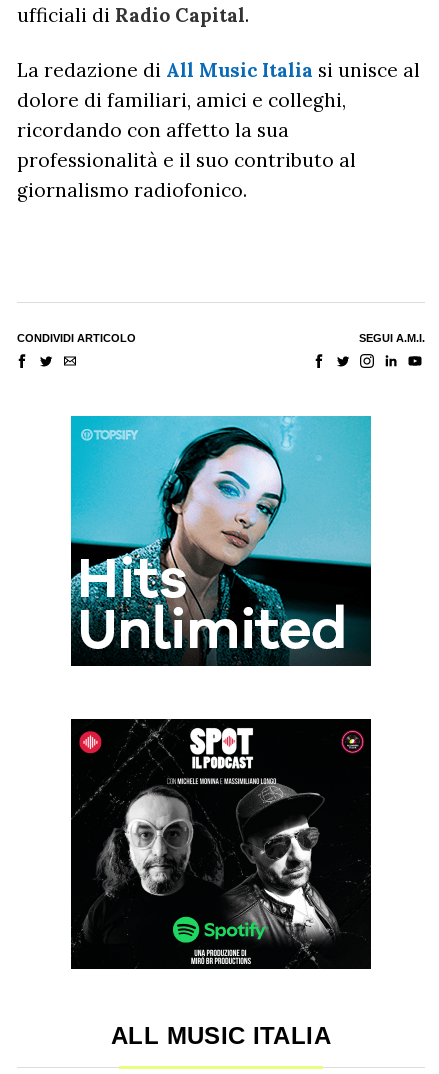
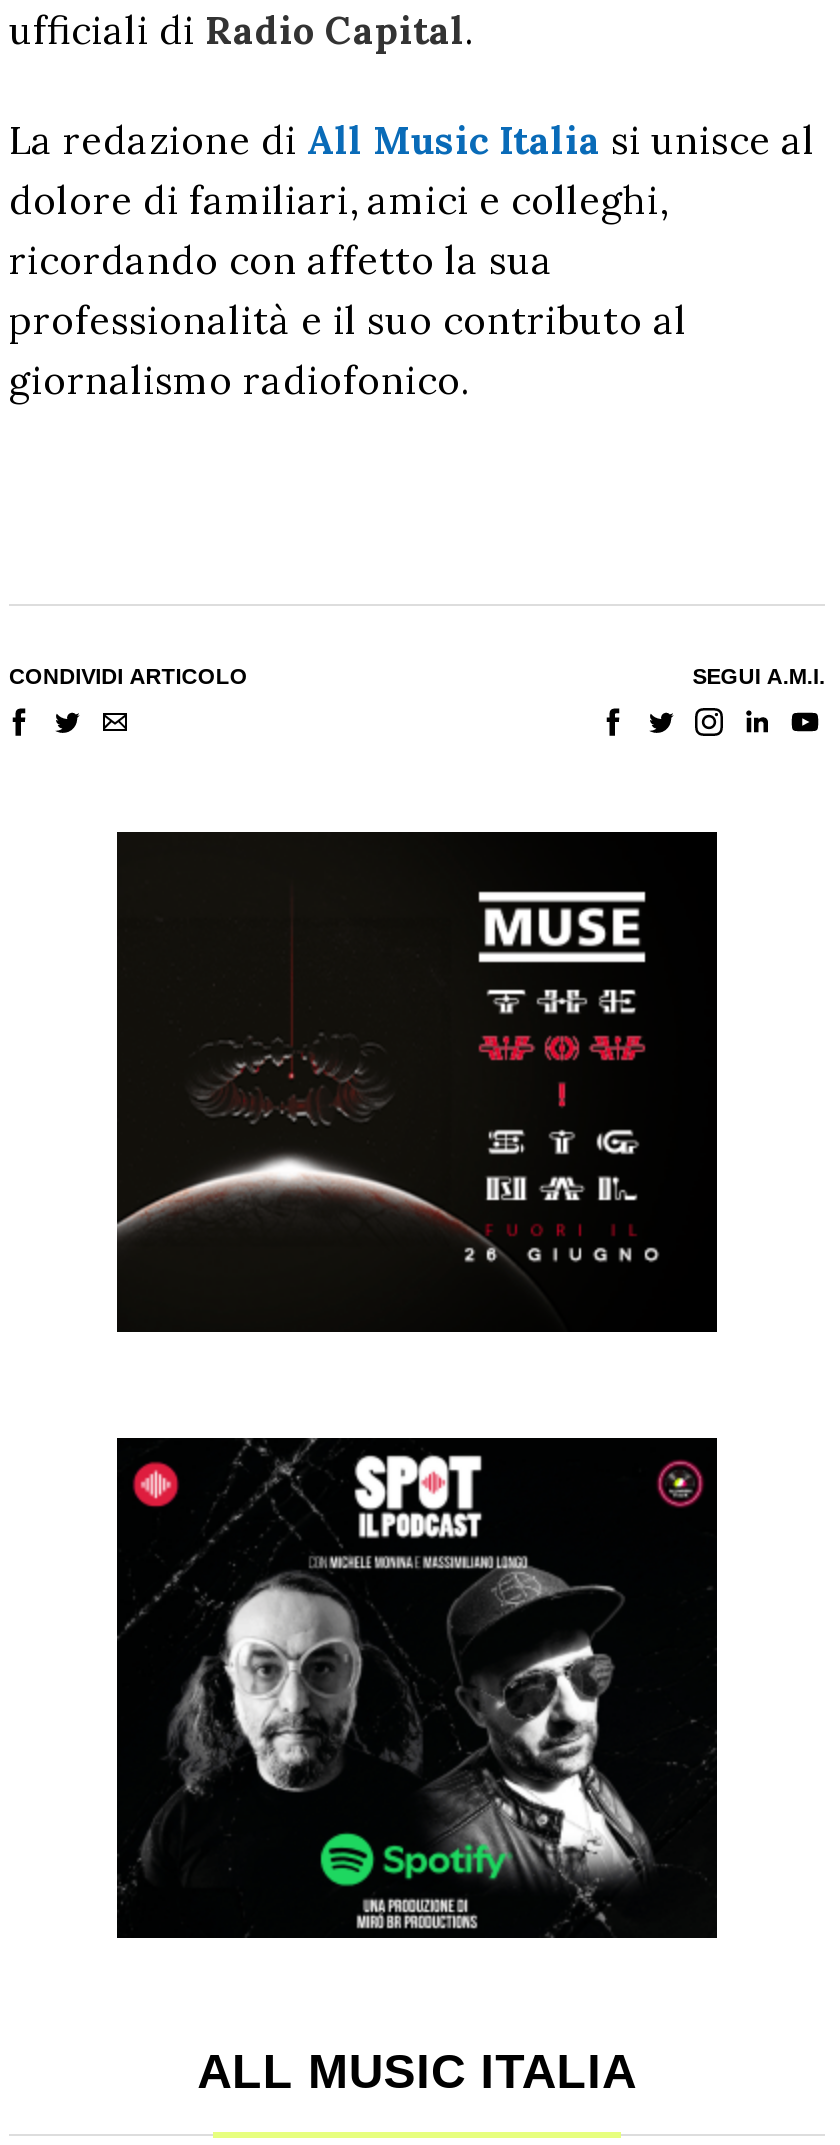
[70,415,372,666] [image] -> [115,830,719,1332] [image]

